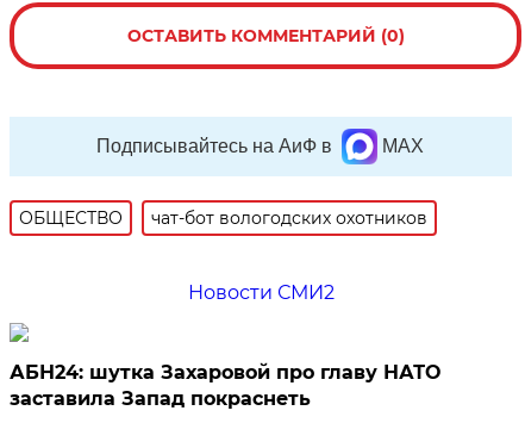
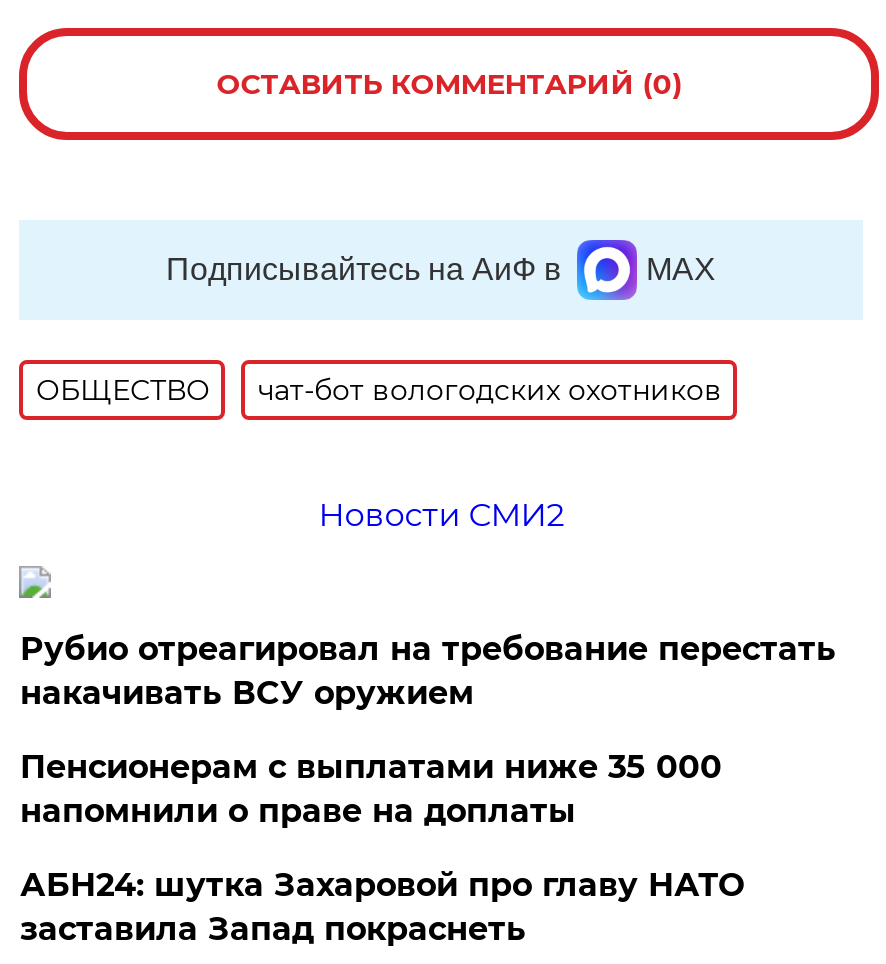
none -> [20,630,836,830] Рубио отреагировал на требование перестать | накачивать ВСУ оружием | Пенсионерам с выплатами ниже 35 000 | напомнили о праве на доплаты

